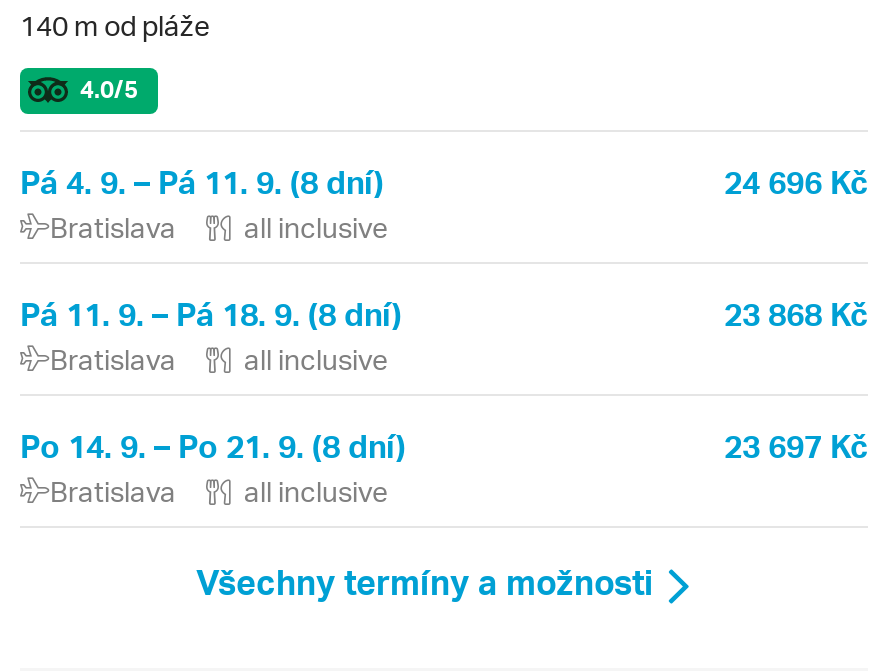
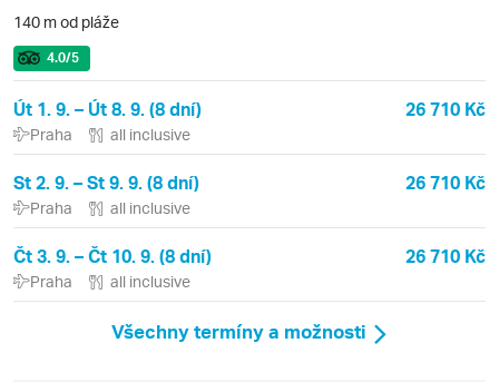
[20,161,868,245] Pá 4. 9. – Pá 11. 9. (8 dní) | 24 696 Kč | Bratislava -> [13,96,486,143] Út 1. 9. – Út 8. 9. (8 dní) | 26 710 Kč | Praha
[20,293,868,377] Pá 11. 9. – Pá 18. 9. (8 dní) | 23 868 Kč | Bratislava -> [13,170,486,217] St 2. 9. – St 9. 9. (8 dní) | 26 710 Kč | Praha
[20,425,868,509] Po 14. 9. – Po 21. 9. (8 dní) | 23 697 Kč | Bratislava -> [13,243,486,290] Čt 3. 9. – Čt 10. 9. (8 dní) | 26 710 Kč | Praha

